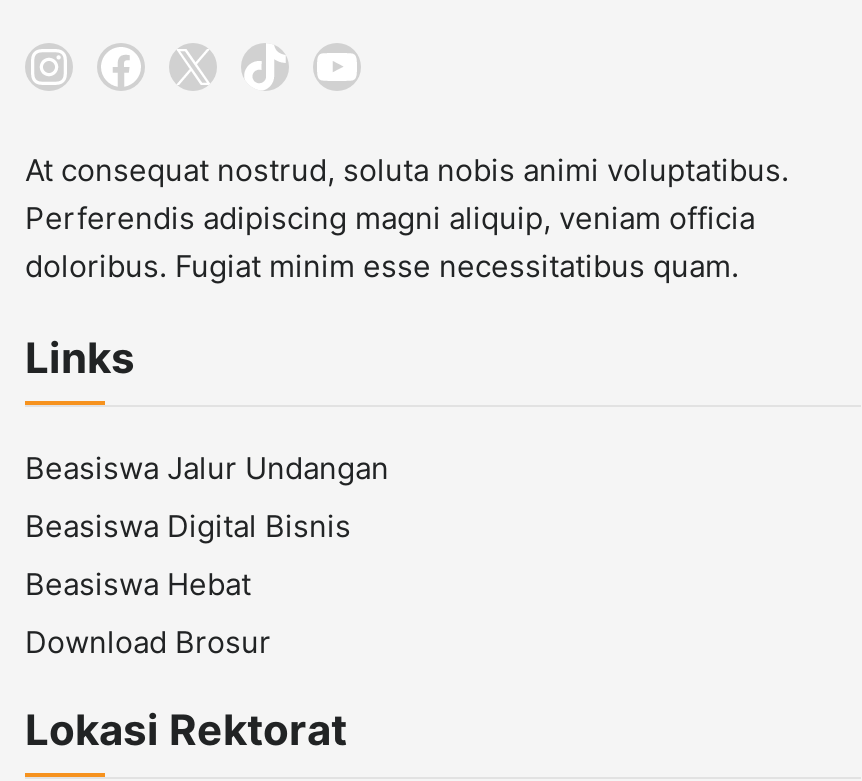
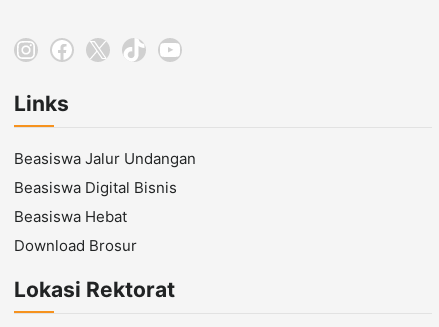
[25,151,789,285] At consequat nostrud, soluta nobis animi voluptatibus. | Perferendis adipiscing magni aliquip, veniam officia | doloribus. Fugiat minim esse necessitatibus quam. -> none

